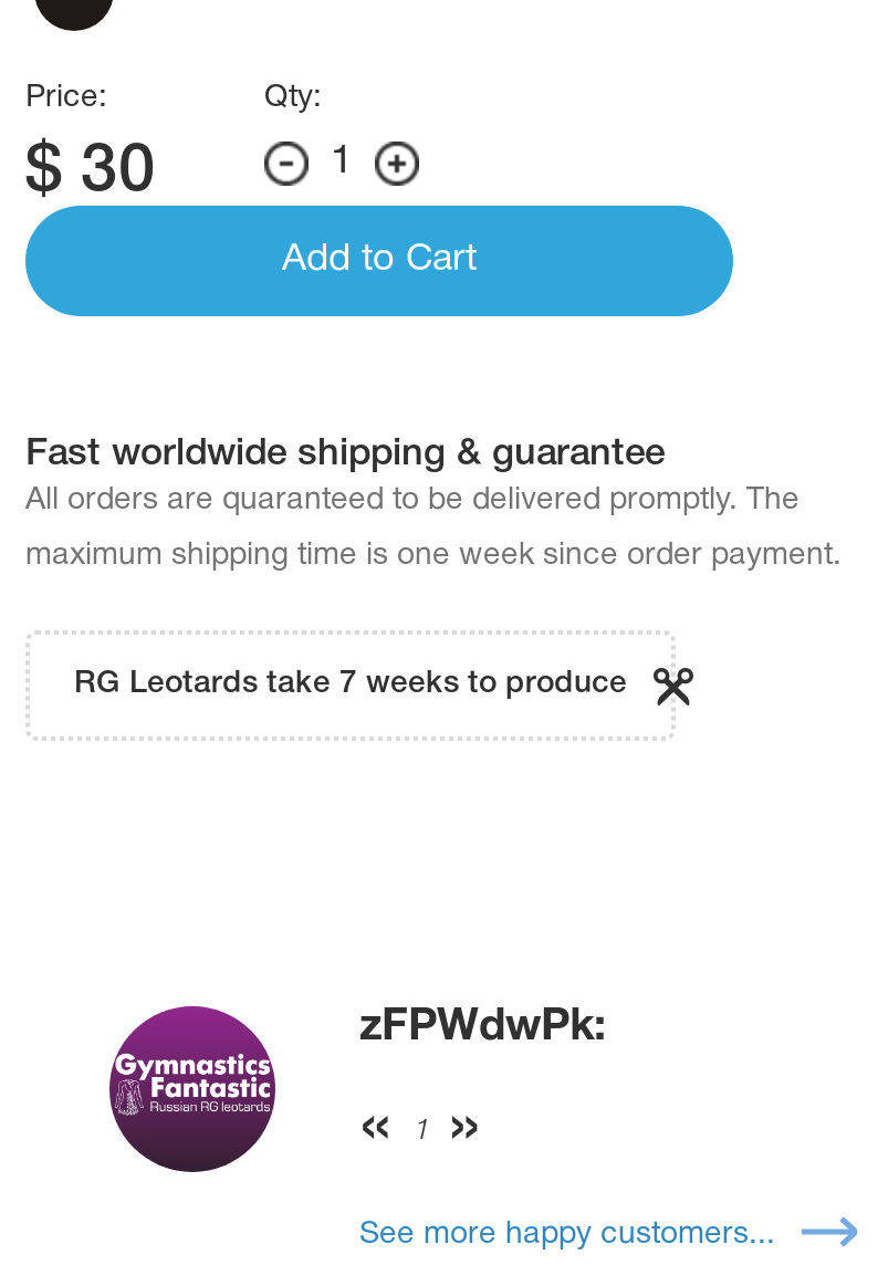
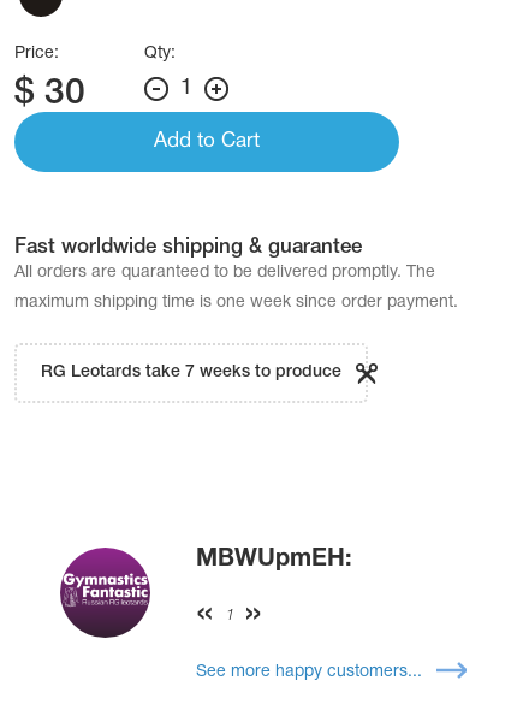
[359,1008,607,1048] zFPWdwPk: -> [196,549,352,570] MBWUpmEH:

